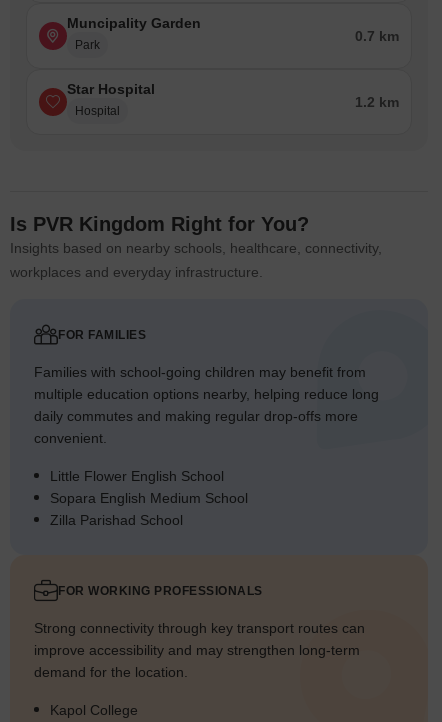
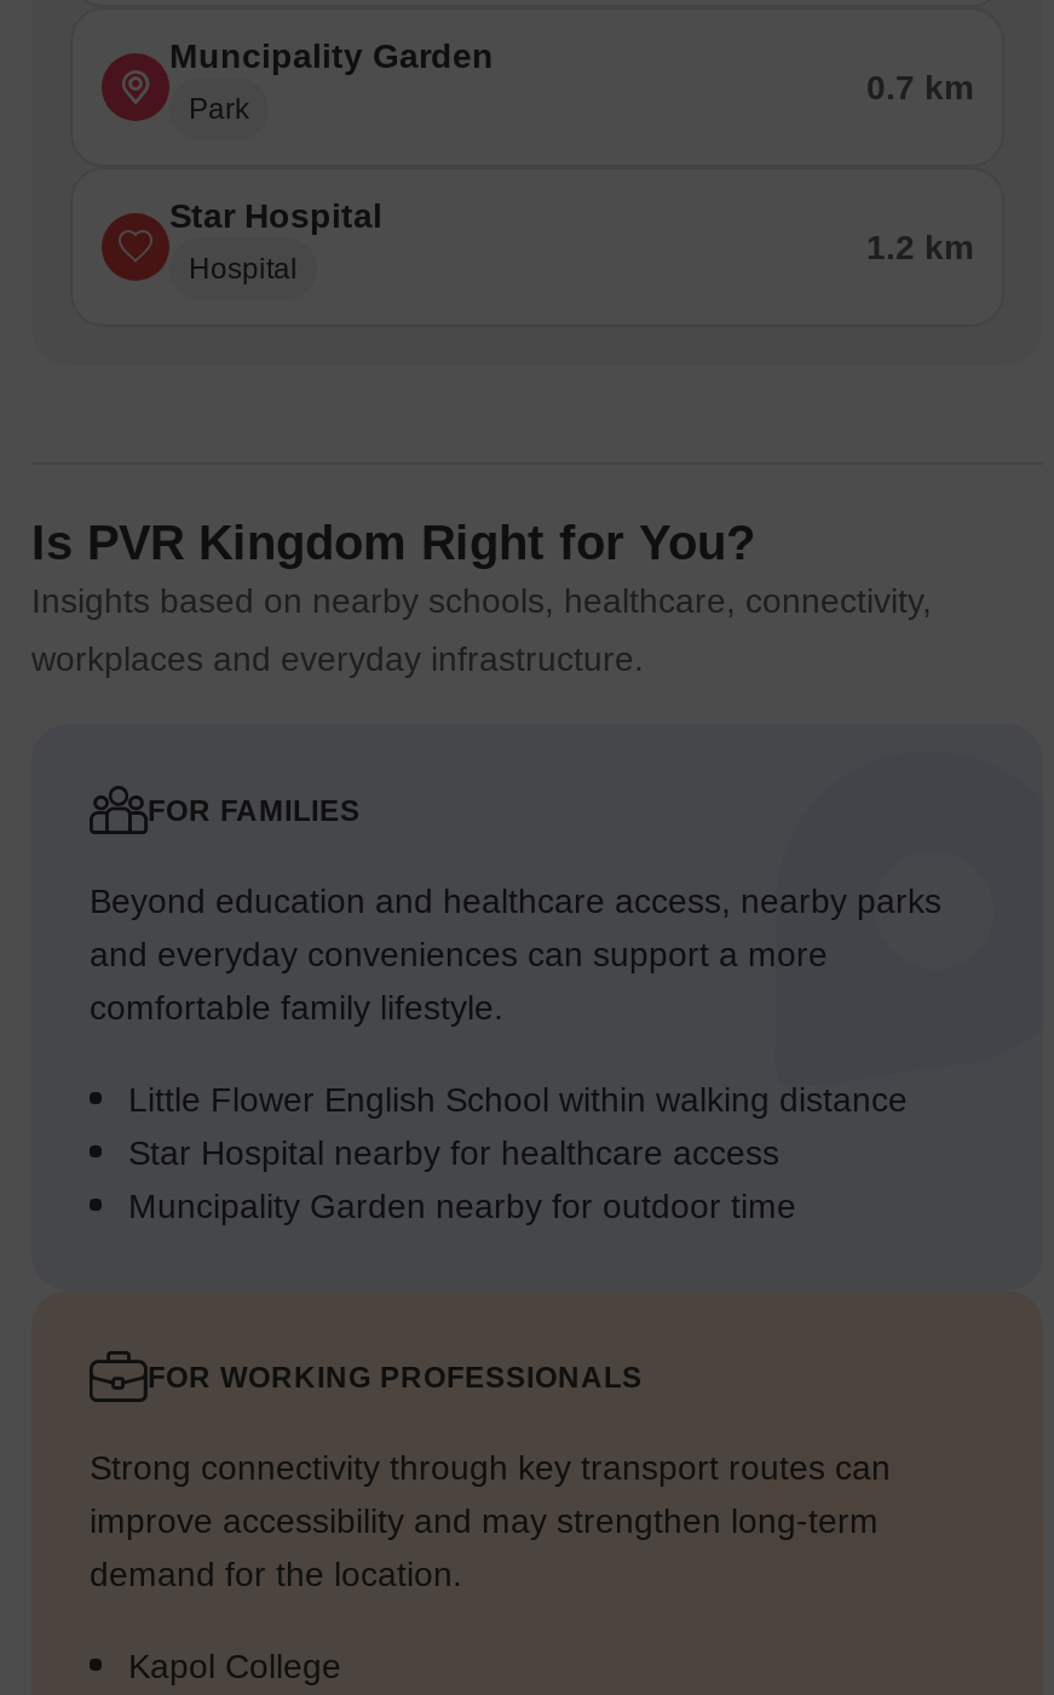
[34,364,379,446] Families with school-going children may benefit from | multiple education options nearby, helping reduce long | daily commutes and making regular drop-offs more | convenient. -> [90,882,941,1028] Beyond education and healthcare access, nearby parks | and everyday conveniences can support a more | comfortable family lifestyle.
[50,468,248,528] Little Flower English School | Sopara English Medium School | Zilla Parishad School -> [128,1081,908,1226] Little Flower English School within walking distance | Star Hospital nearby for healthcare access | Muncipality Garden nearby for outdoor time

